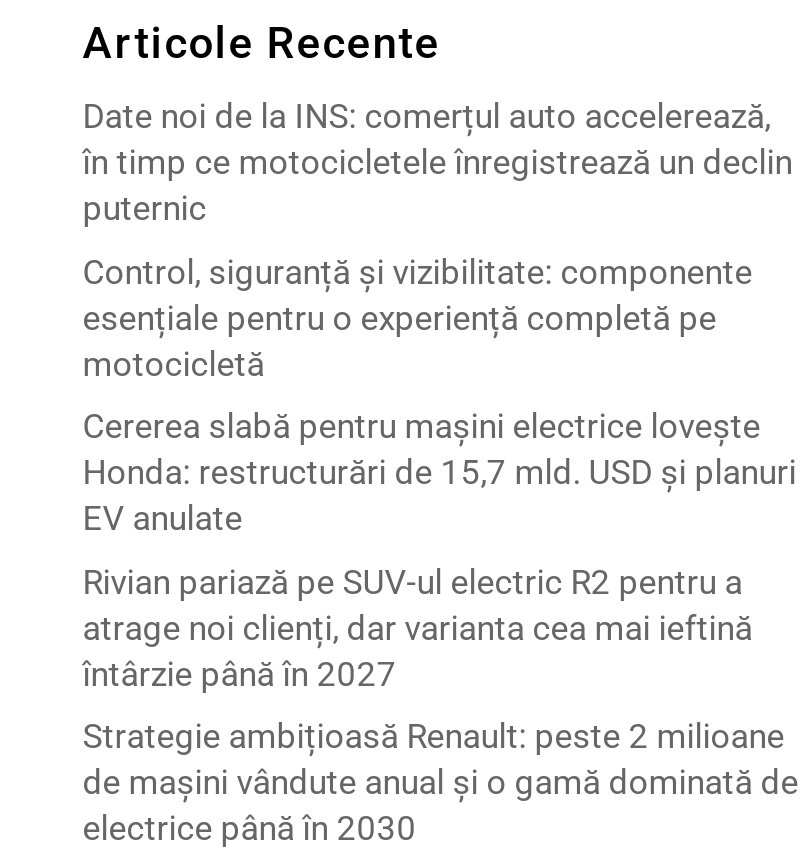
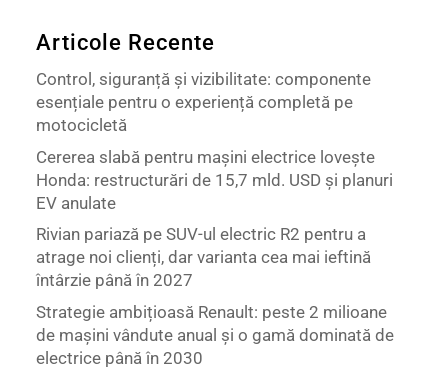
[83,96,793,228] Date noi de la INS: comerțul auto accelerează, | în timp ce motocicletele înregistrează un declin | puternic -> none

